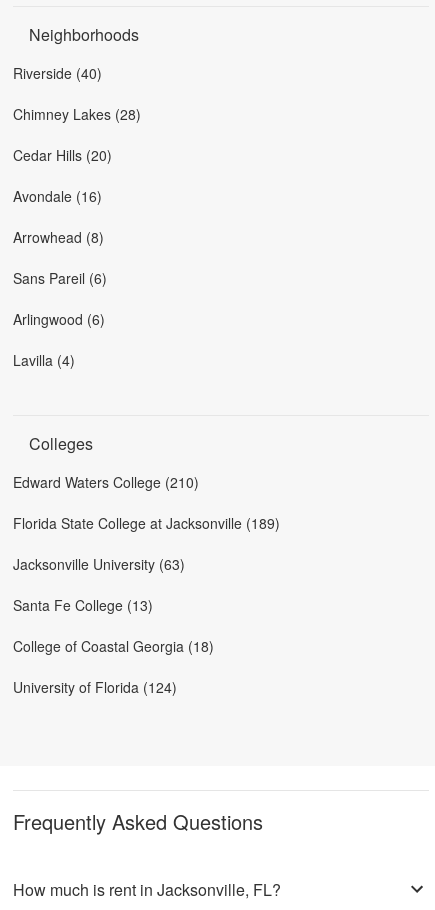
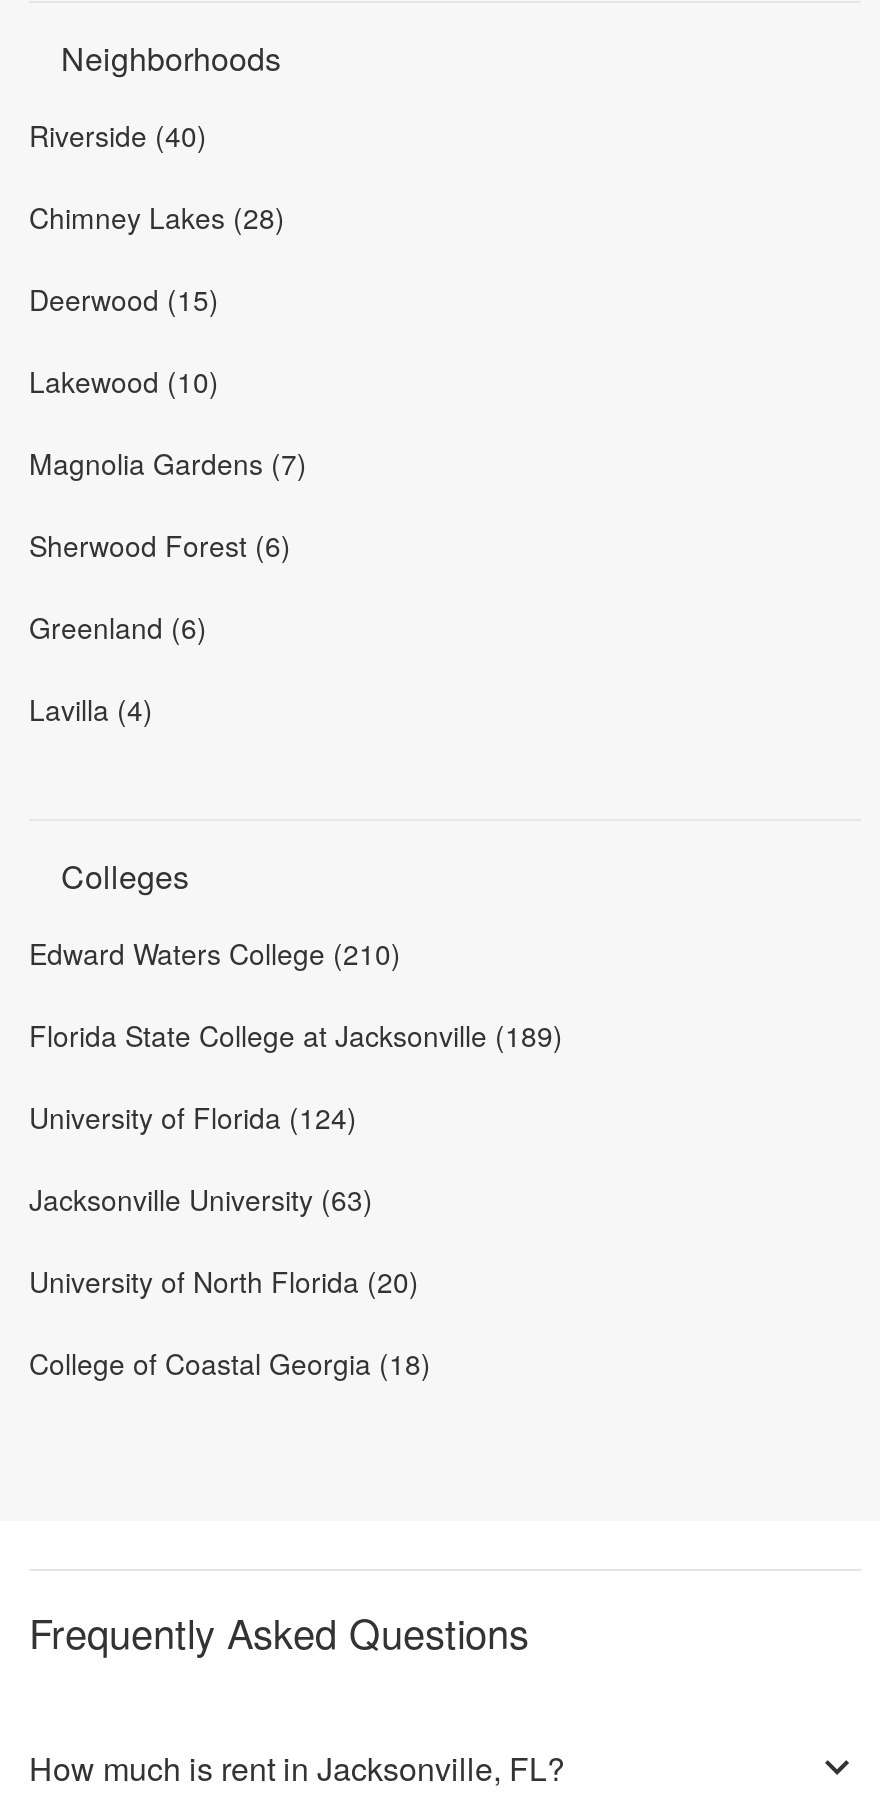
[13,145,112,165] Cedar Hills (20) -> [29,279,219,319] Deerwood (15)
[13,186,102,206] Avondale (16) -> [29,361,219,401] Lakewood (10)
[13,227,104,247] Arrowhead (8) -> [29,443,307,483] Magnolia Gardens (7)
[13,268,107,288] Sans Pareil (6) -> [29,525,291,565] Sherwood Forest (6)
[13,309,105,329] Arlingwood (6) -> [29,607,207,647] Greenland (6)
moved [13,554,185,574] -> [29,1179,373,1219]: Jacksonville University (63)
[13,595,153,615] Santa Fe College (13) -> [29,1261,419,1301] University of North Florida (20)
moved [13,636,214,656] -> [29,1343,431,1383]: College of Coastal Georgia (18)
moved [13,677,177,697] -> [29,1097,357,1137]: University of Florida (124)

